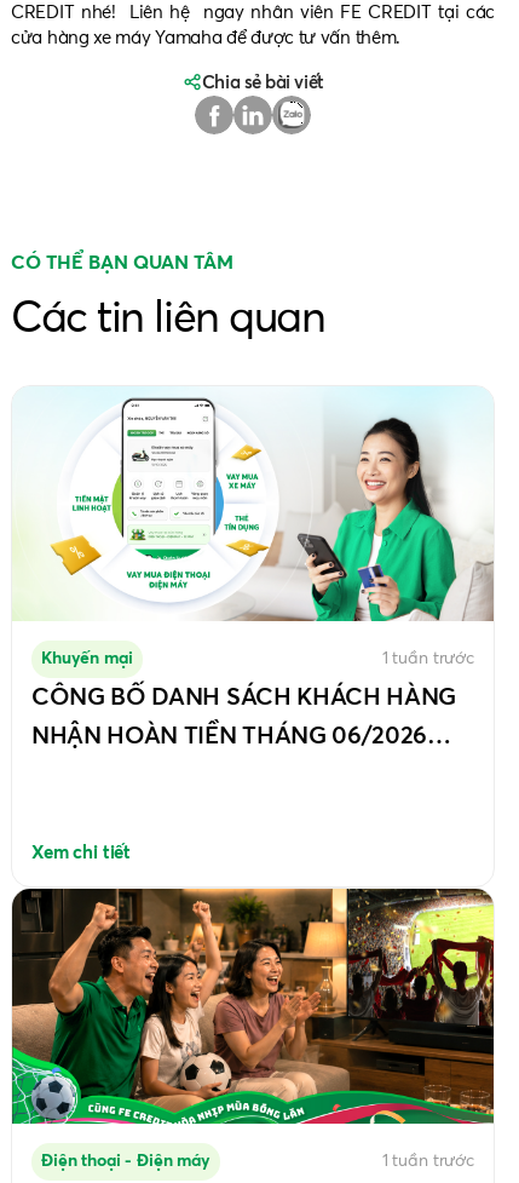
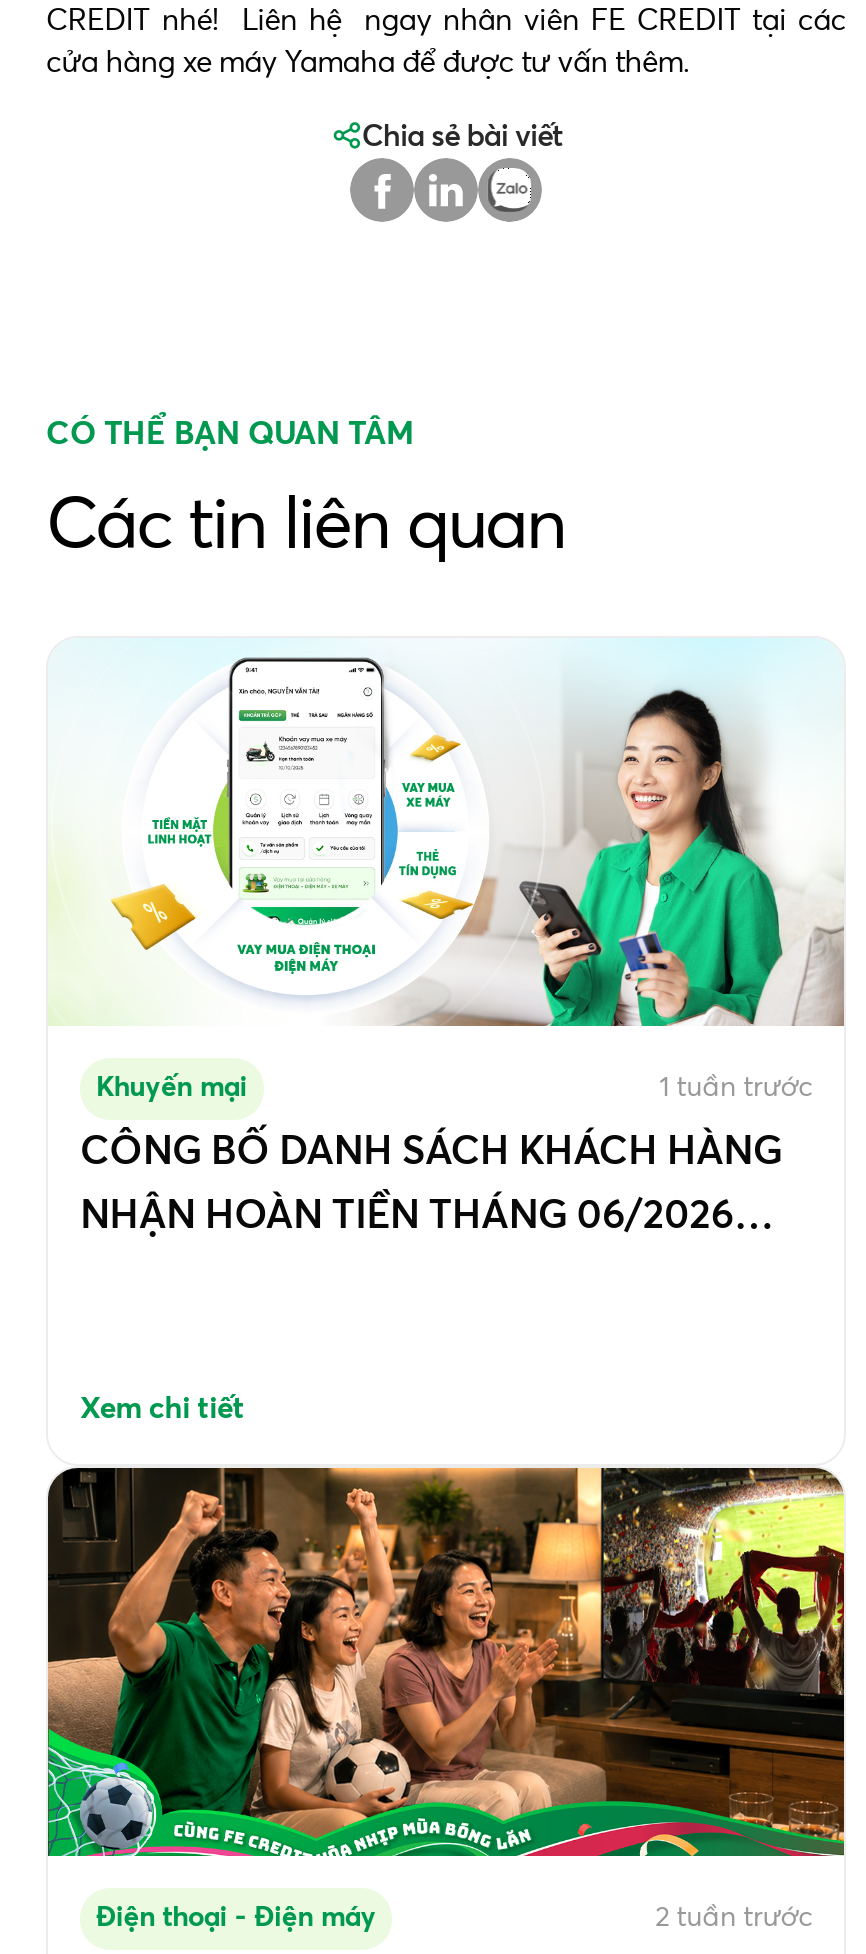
[382,1153,474,1170] 1 tuần trước -> [655,1904,812,1932] 2 tuần trước

